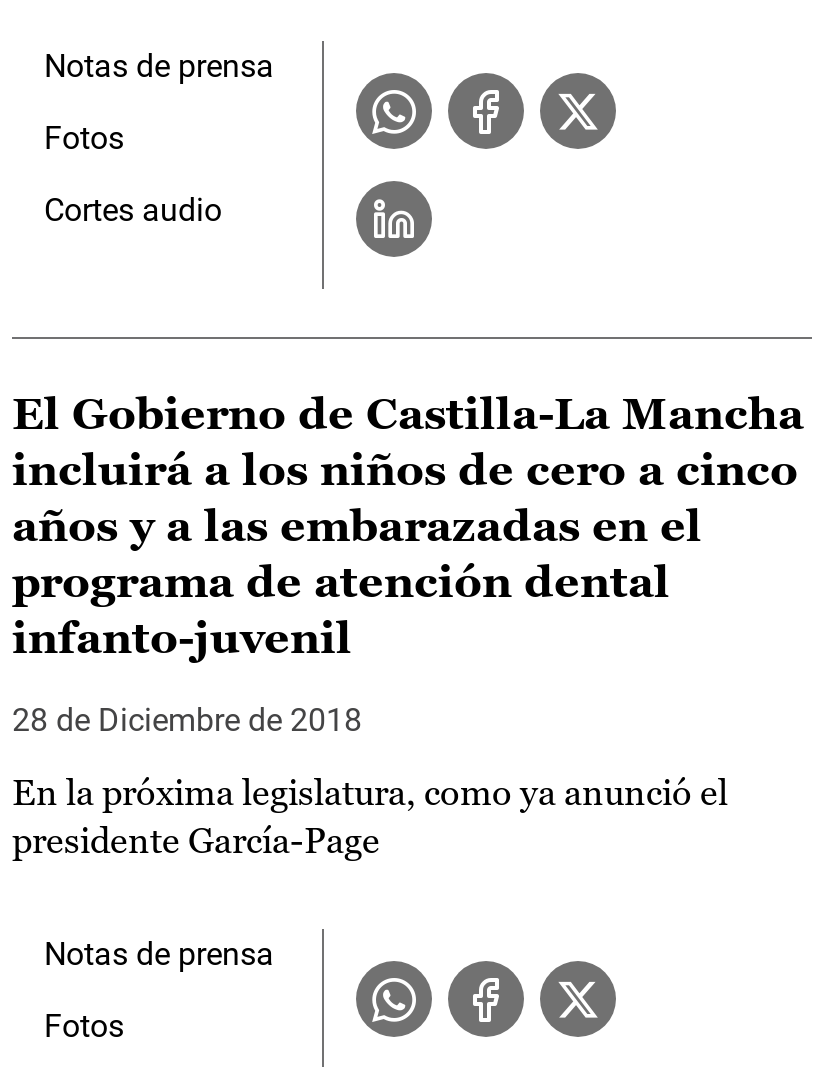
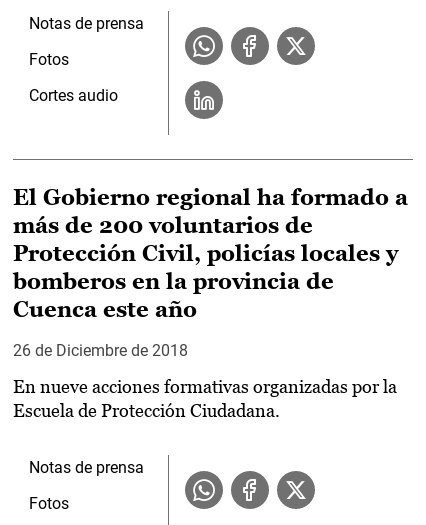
[12,389,804,663] El Gobierno de Castilla-La Mancha | incluirá a los niños de cero a cinco | años y a las embarazadas en el | programa de atención dental | infanto-juvenil -> [13,185,408,322] El Gobierno regional ha formado a | más de 200 voluntarios de | Protección Civil, policías locales y | bomberos en la provincia de | Cuenca este año
[12,701,362,739] 28 de Diciembre de 2018 -> [13,341,188,360] 26 de Diciembre de 2018
[12,771,728,861] En la próxima legislatura, como ya anunció el | presidente García-Page -> [13,376,397,421] En nueve acciones formativas organizadas por la | Escuela de Protección Ciudadana.

